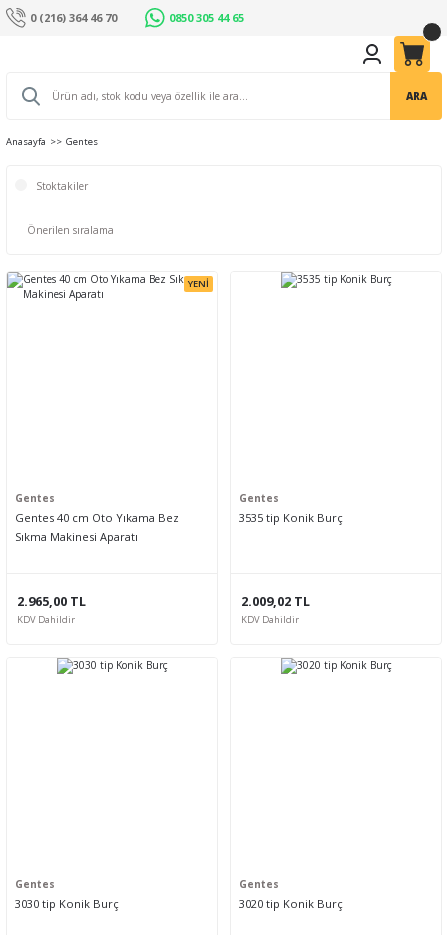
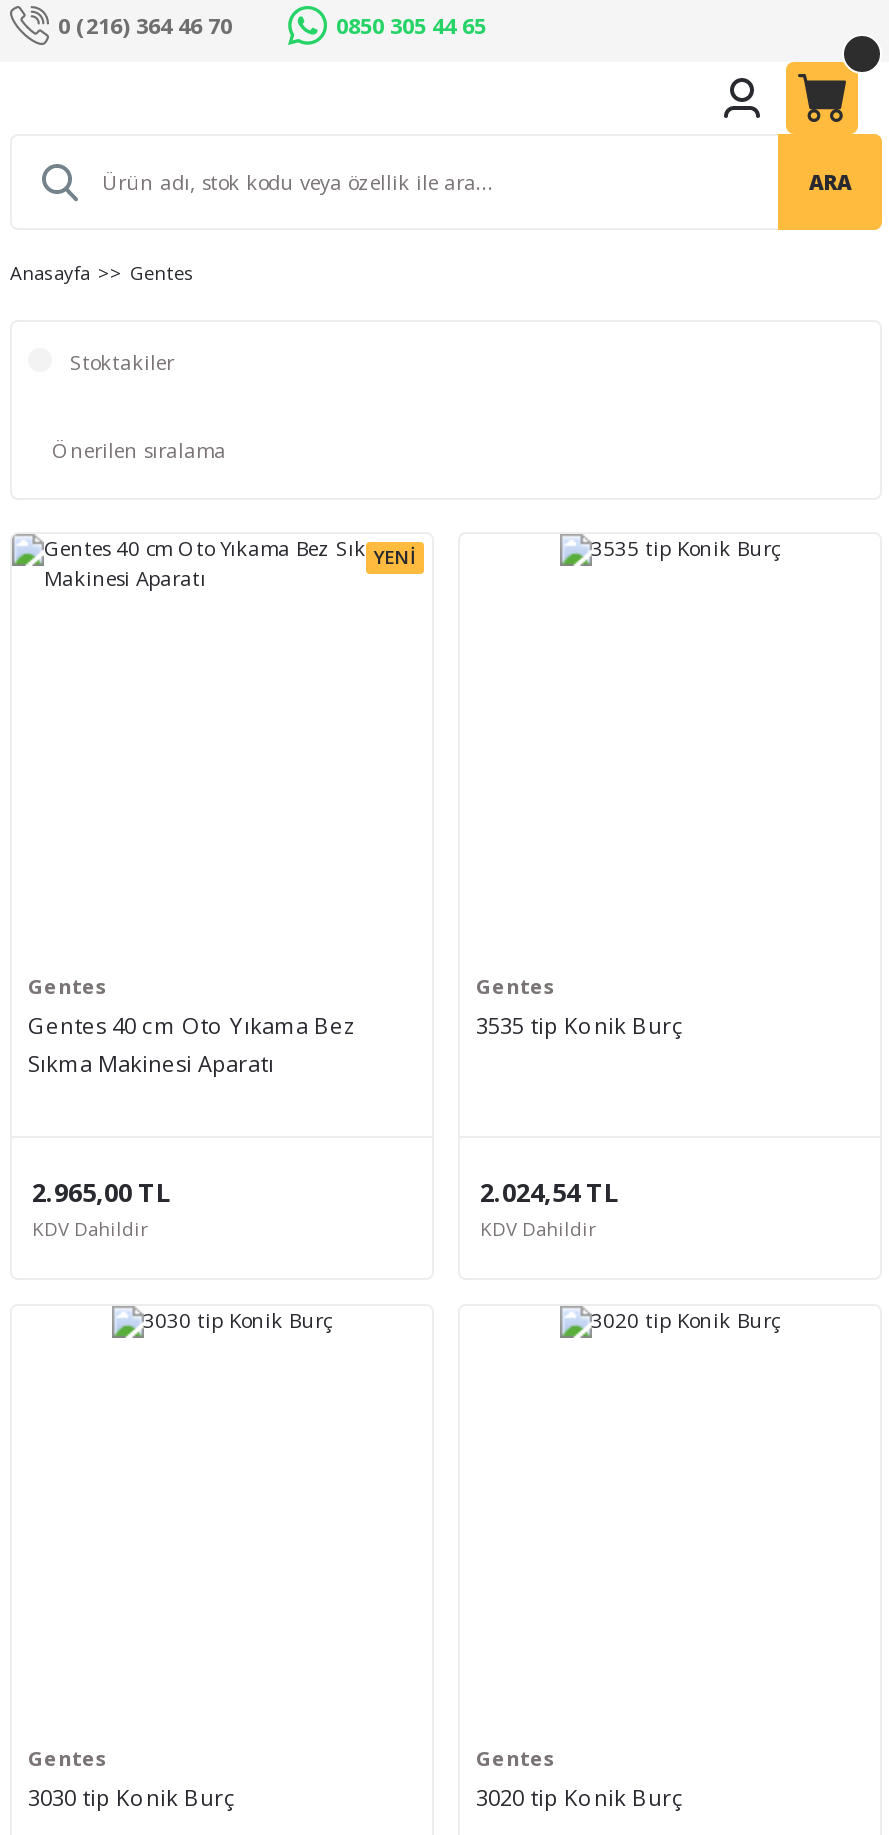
[241,592,310,610] 2.009,02 TL -> [480,1173,618,1209] 2.024,54 TL

